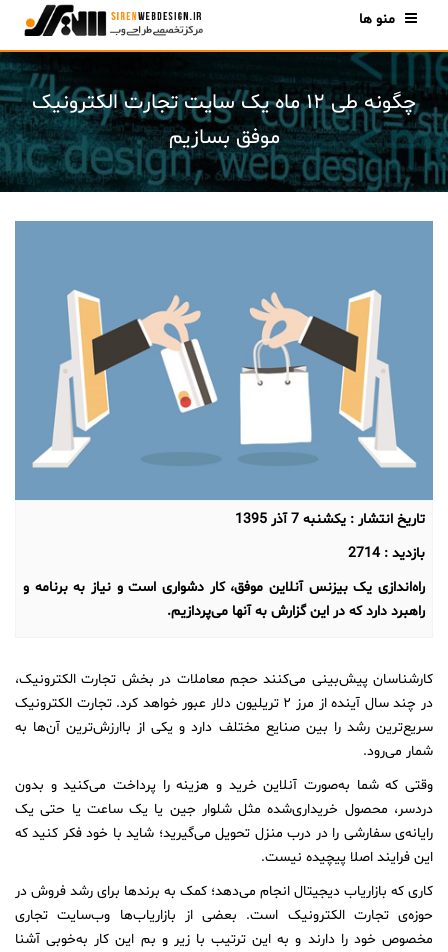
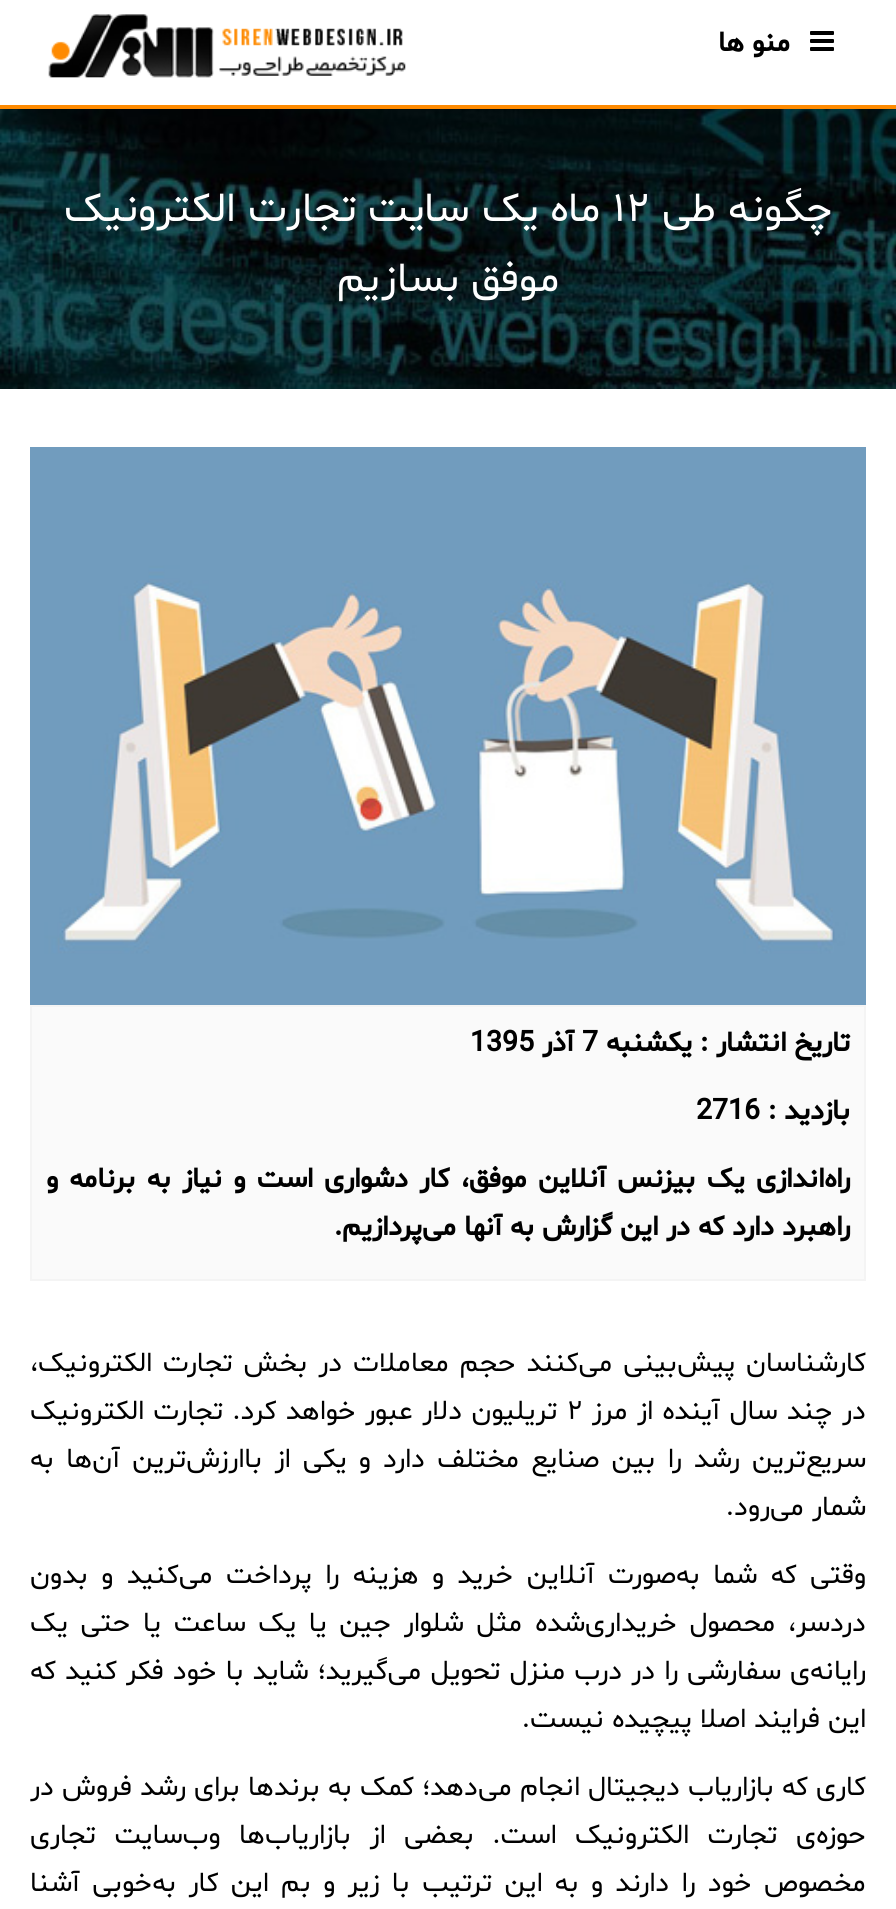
[348,544,425,563] بازدید : 2714 -> [696,1092,850,1130] بازدید : 2716

